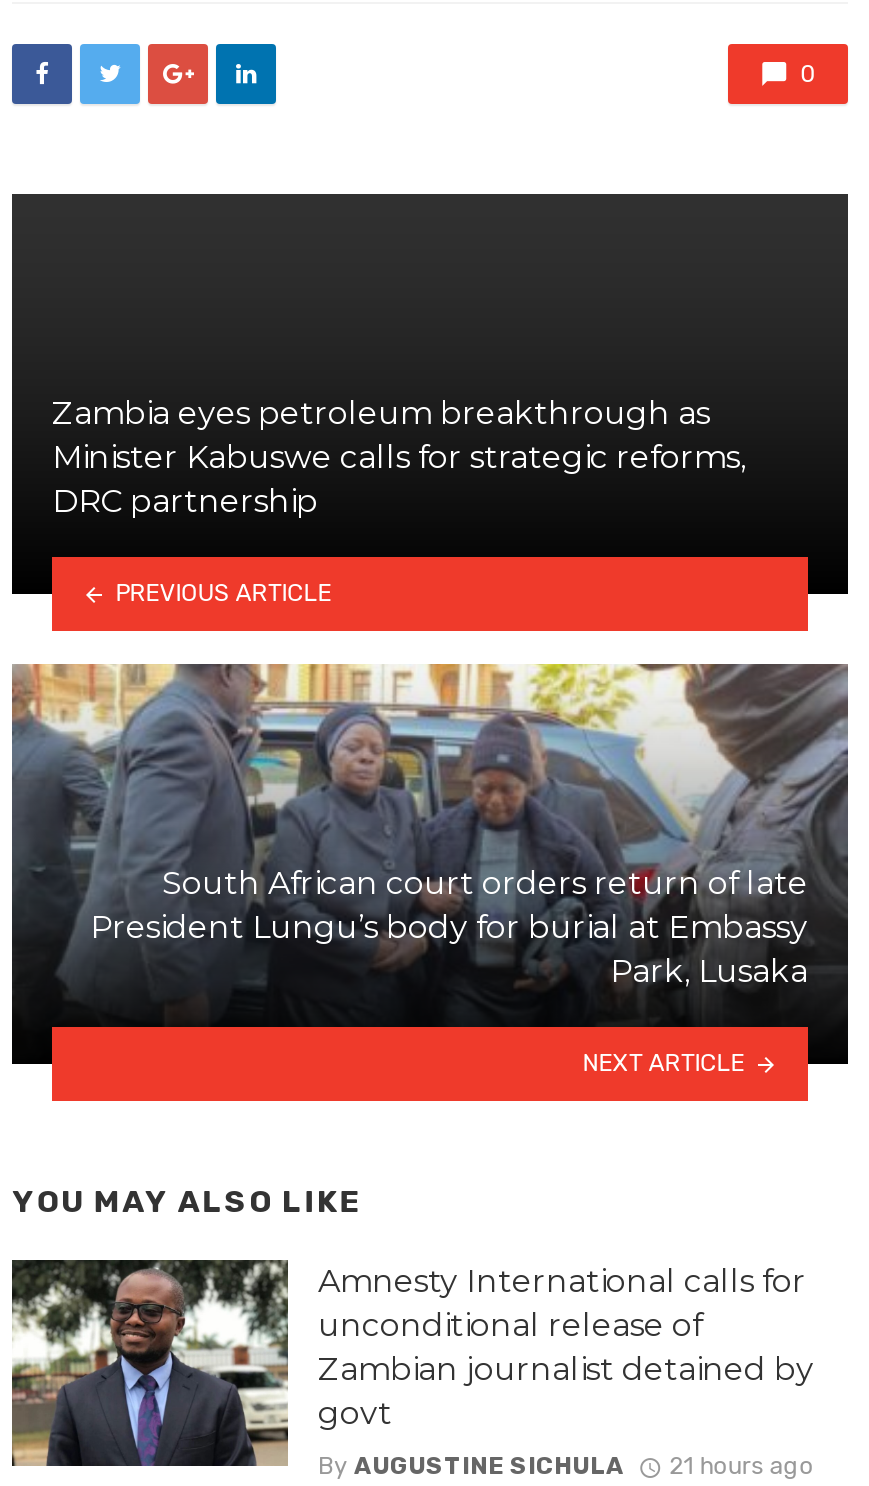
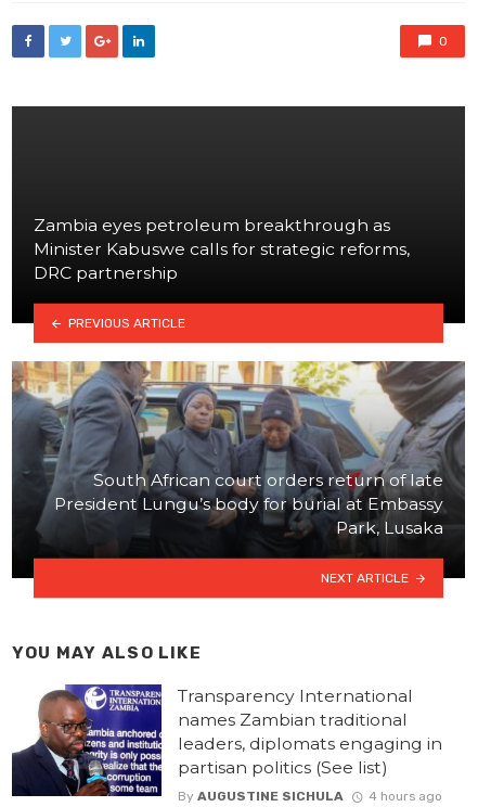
[10,1258,814,1468] [image] | Amnesty International calls for | unconditional release of | Zambian journalist detained by | govt -> [11,683,442,797] [image] | Transparency International | names Zambian traditional | leaders, diplomats engaging in | partisan politics (See list)
[318,1452,813,1480] By AUGUSTINE SICHULA 21 hours ago -> [178,789,442,804] By AUGUSTINE SICHULA 4 hours ago

